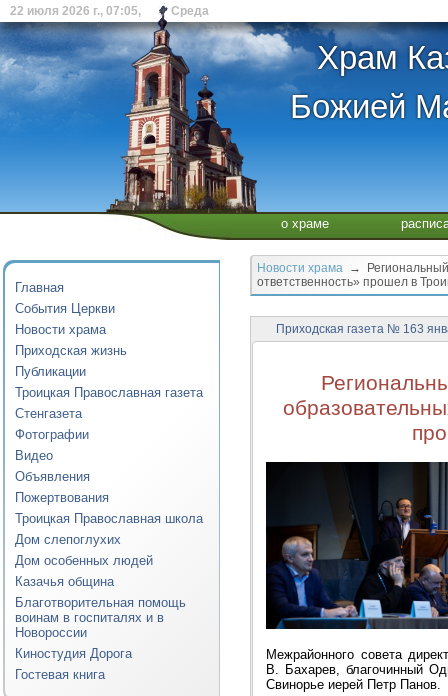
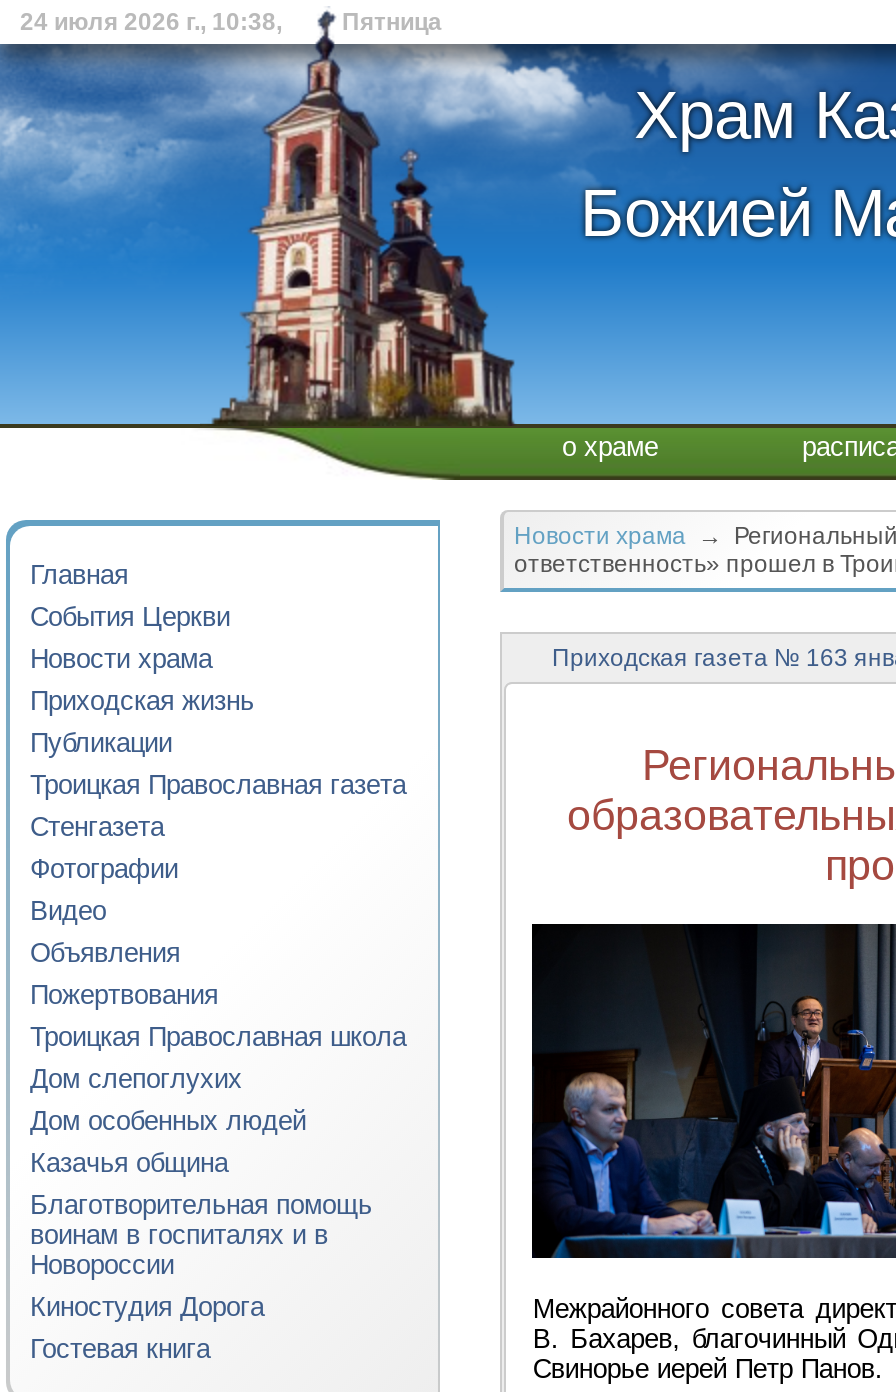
[10,4,209,18] 22 июля 2026 г., 07:05, Среда -> [20,8,442,36] 24 июля 2026 г., 10:38, Пятница

